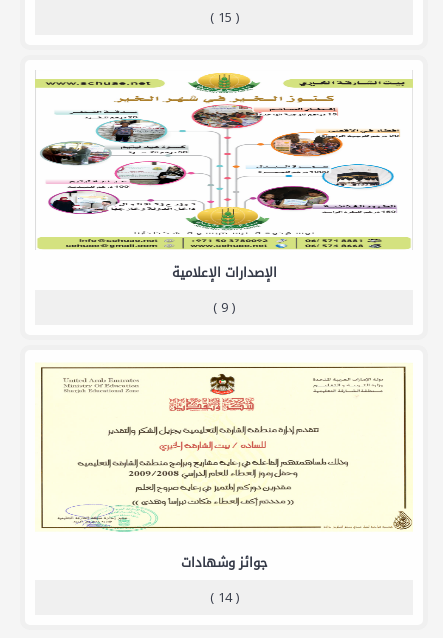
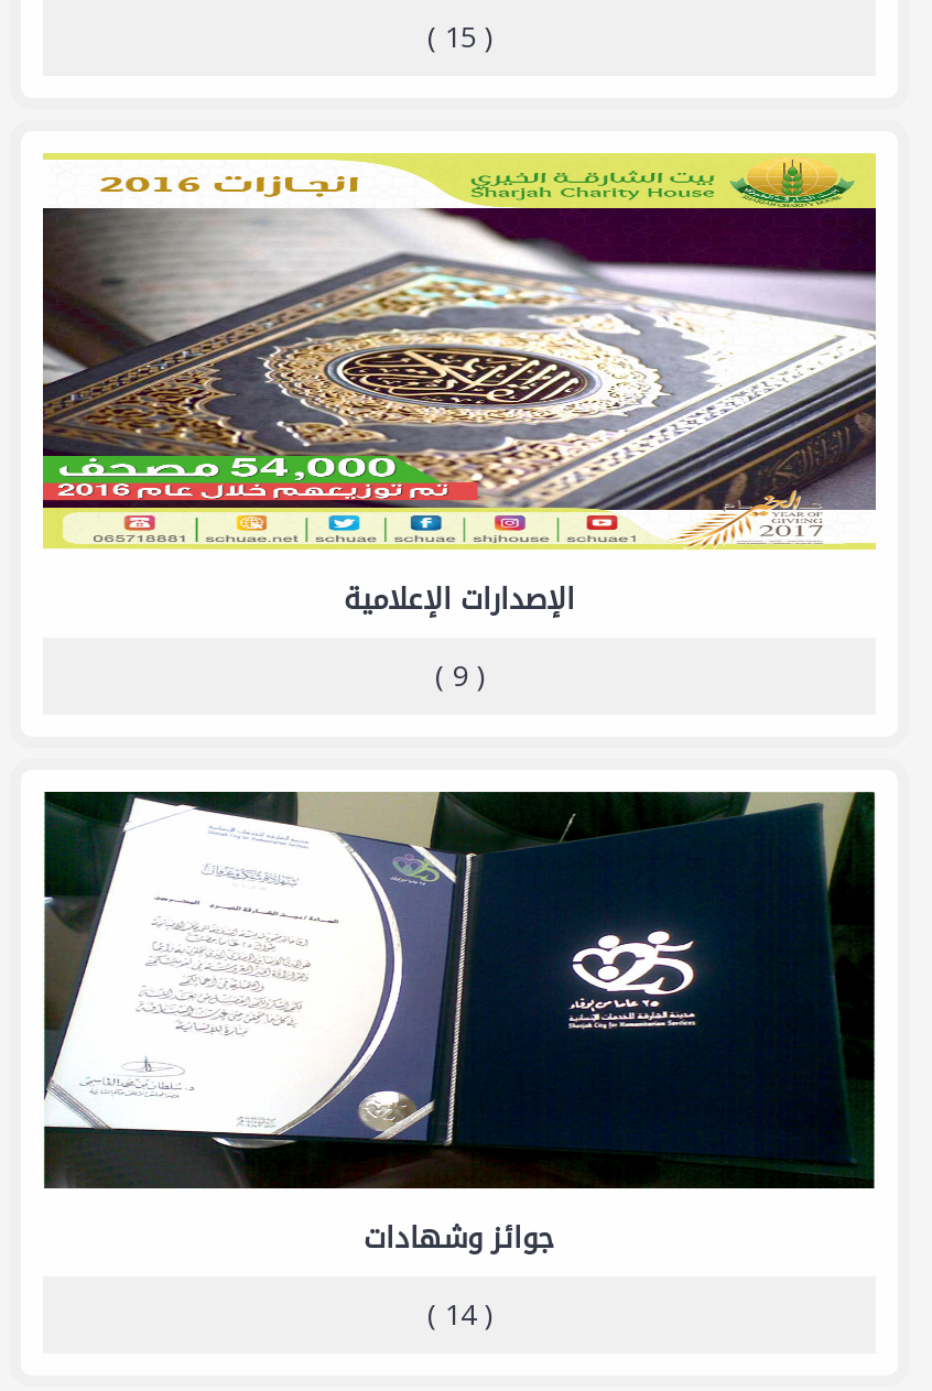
[34,70,413,250] [image] -> [41,151,878,552] [image]
[35,360,413,540] [image] -> [41,790,878,1191] [image]

